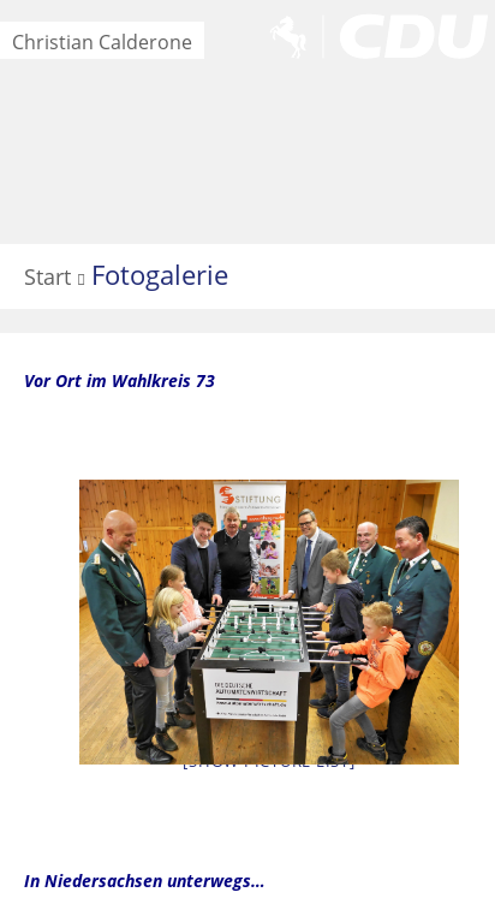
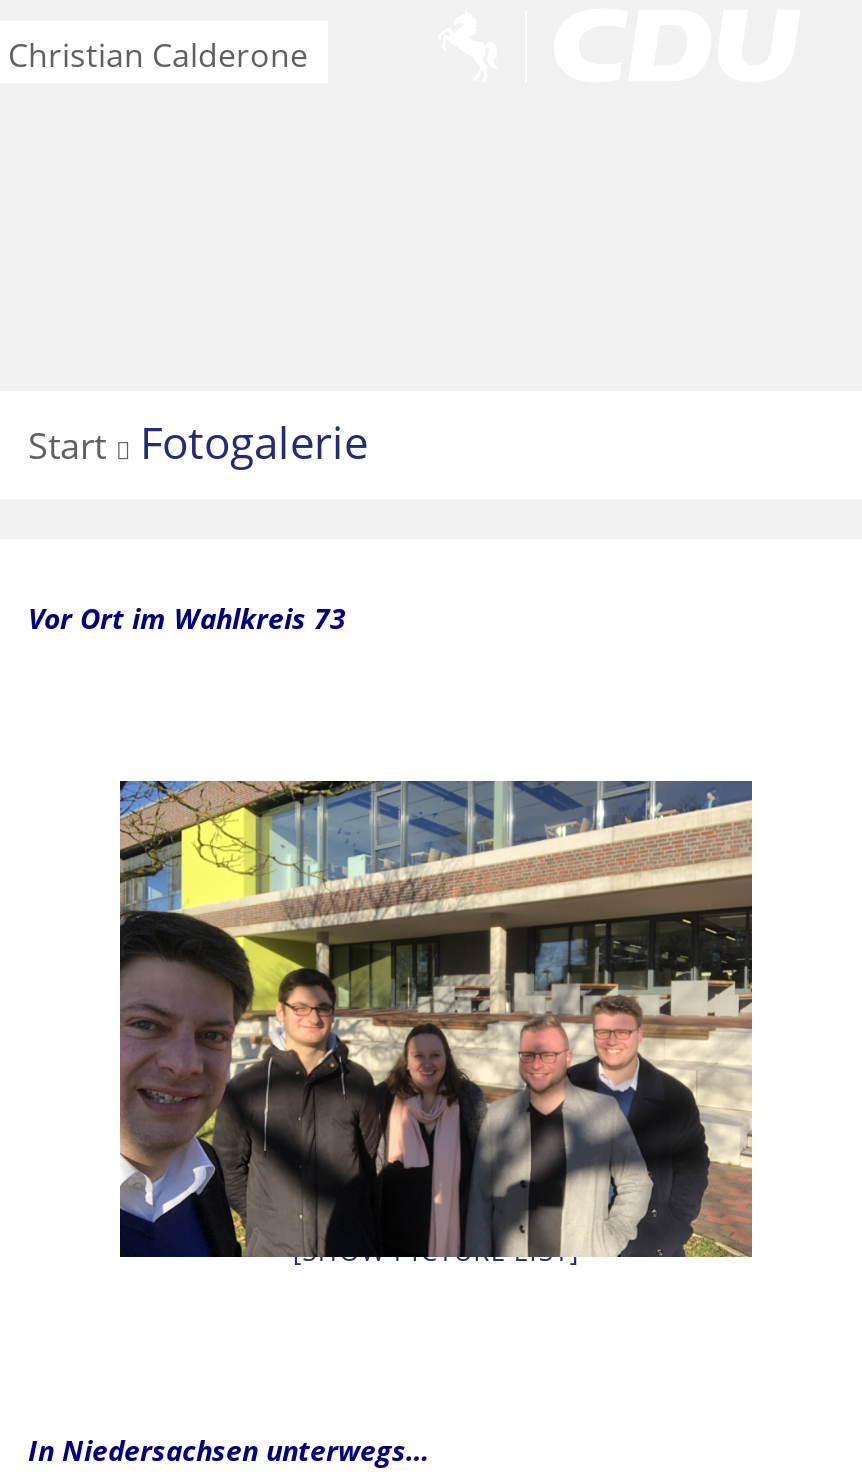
[78,478,460,766] [image] -> [118,779,754,1259] [image]

